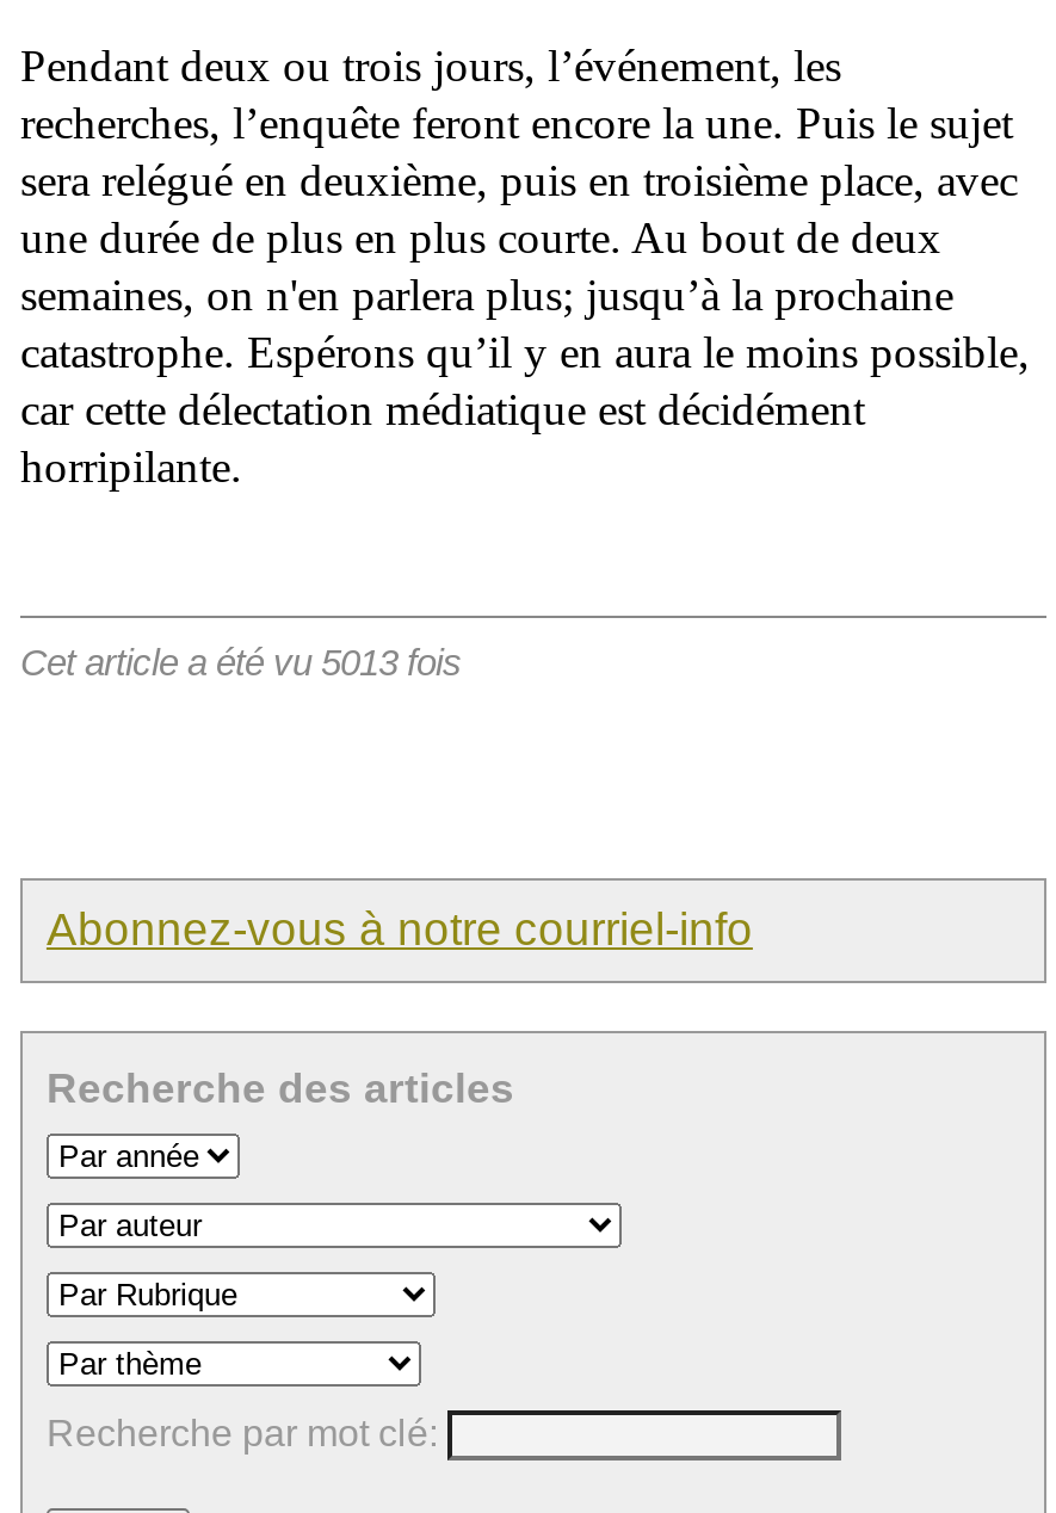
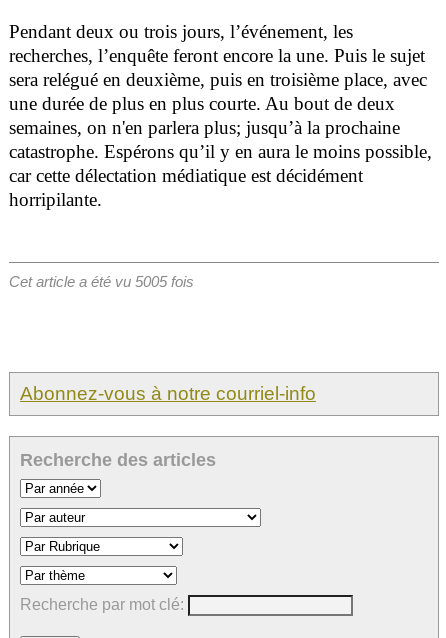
[20,641,462,682] Cet article a été vu 5013 fois -> [9,273,194,290] Cet article a été vu 5005 fois

